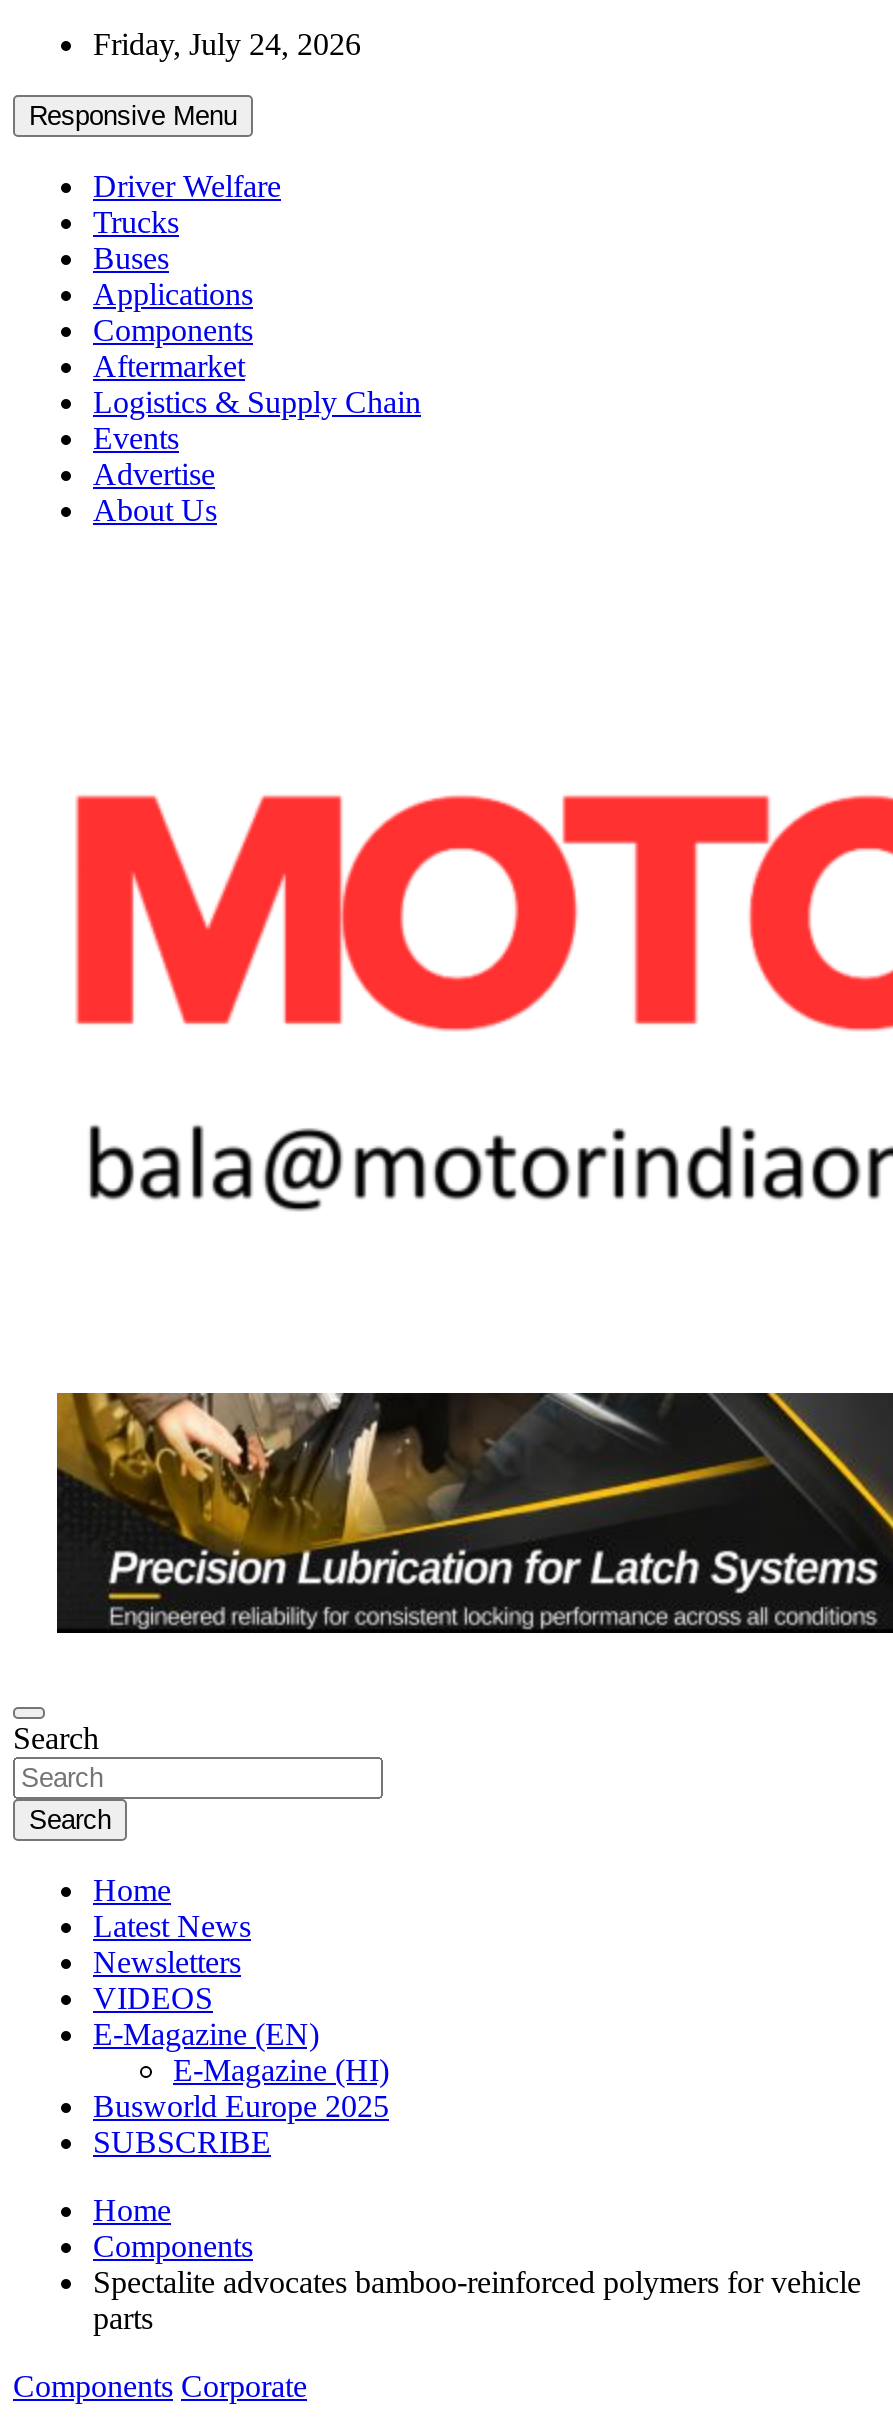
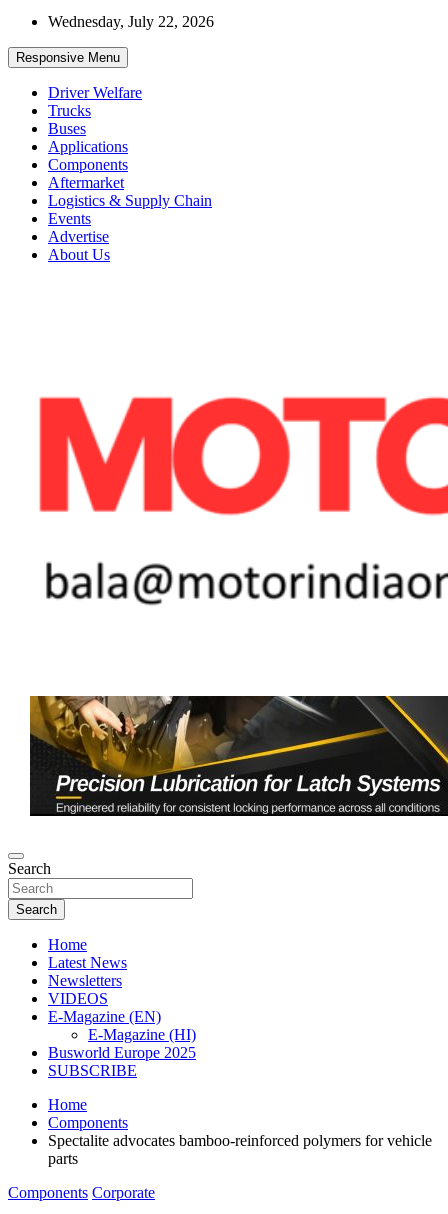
[93,27,361,61] Friday, July 24, 2026 -> [48,13,214,30] Wednesday, July 22, 2026

